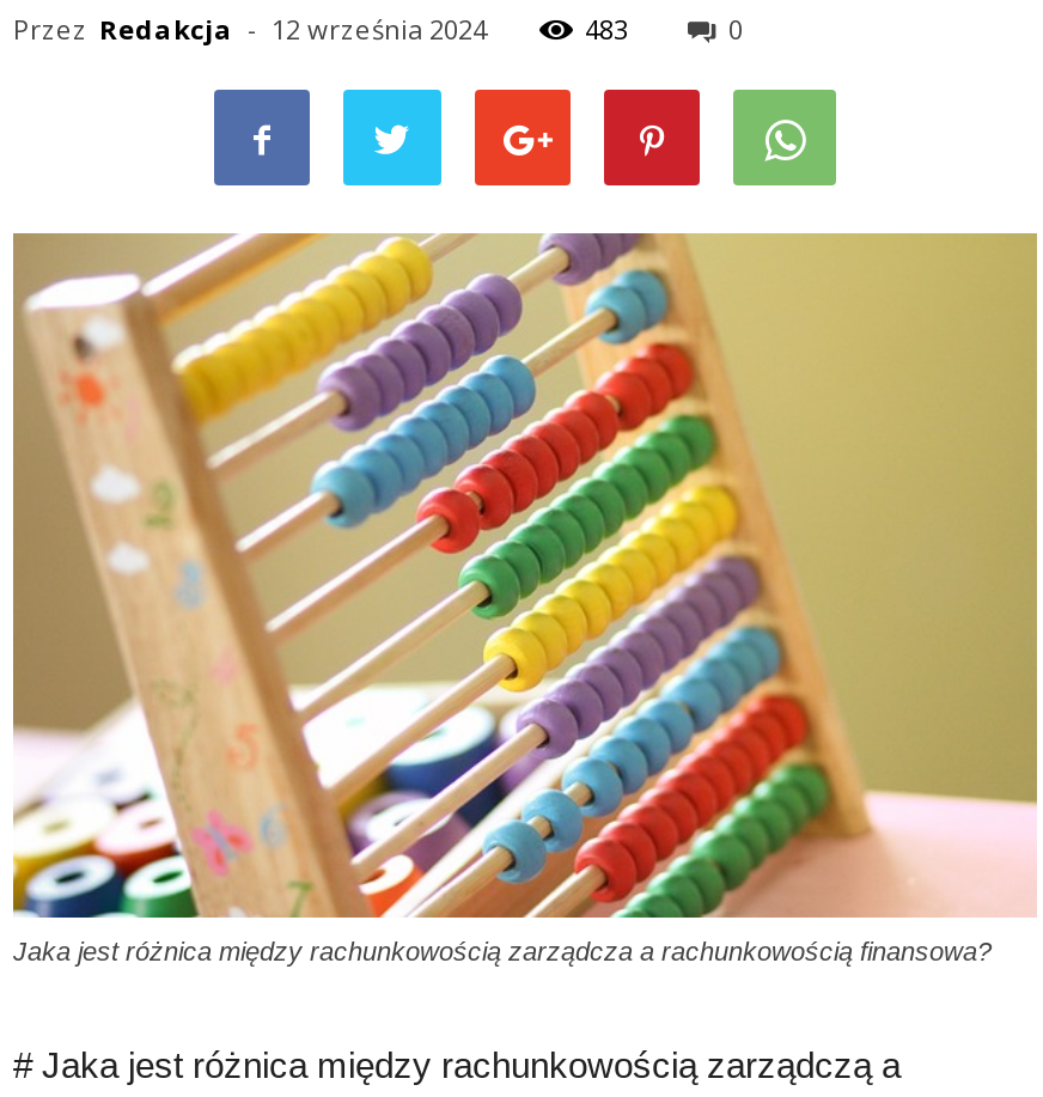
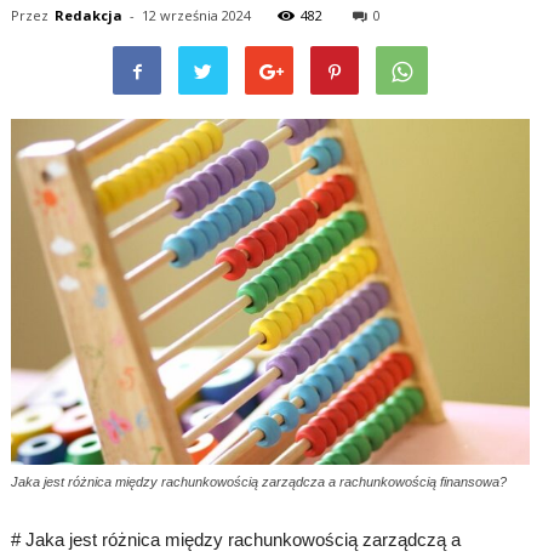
[585,11,628,47] 483 -> [301,6,322,24] 482

